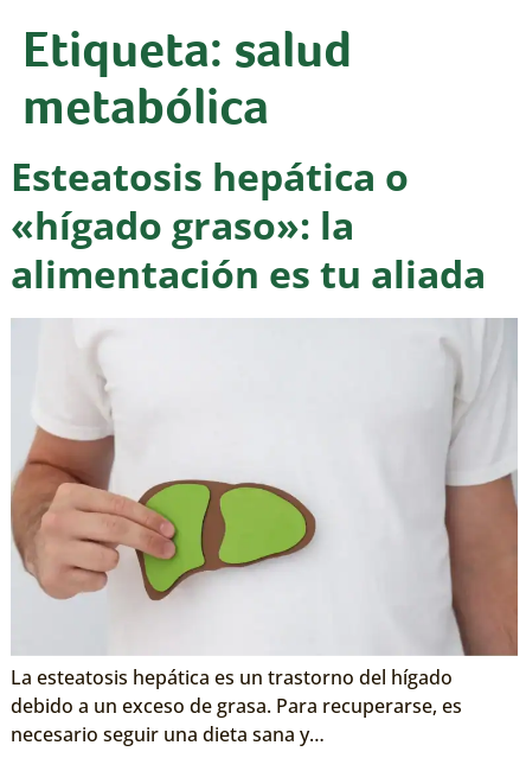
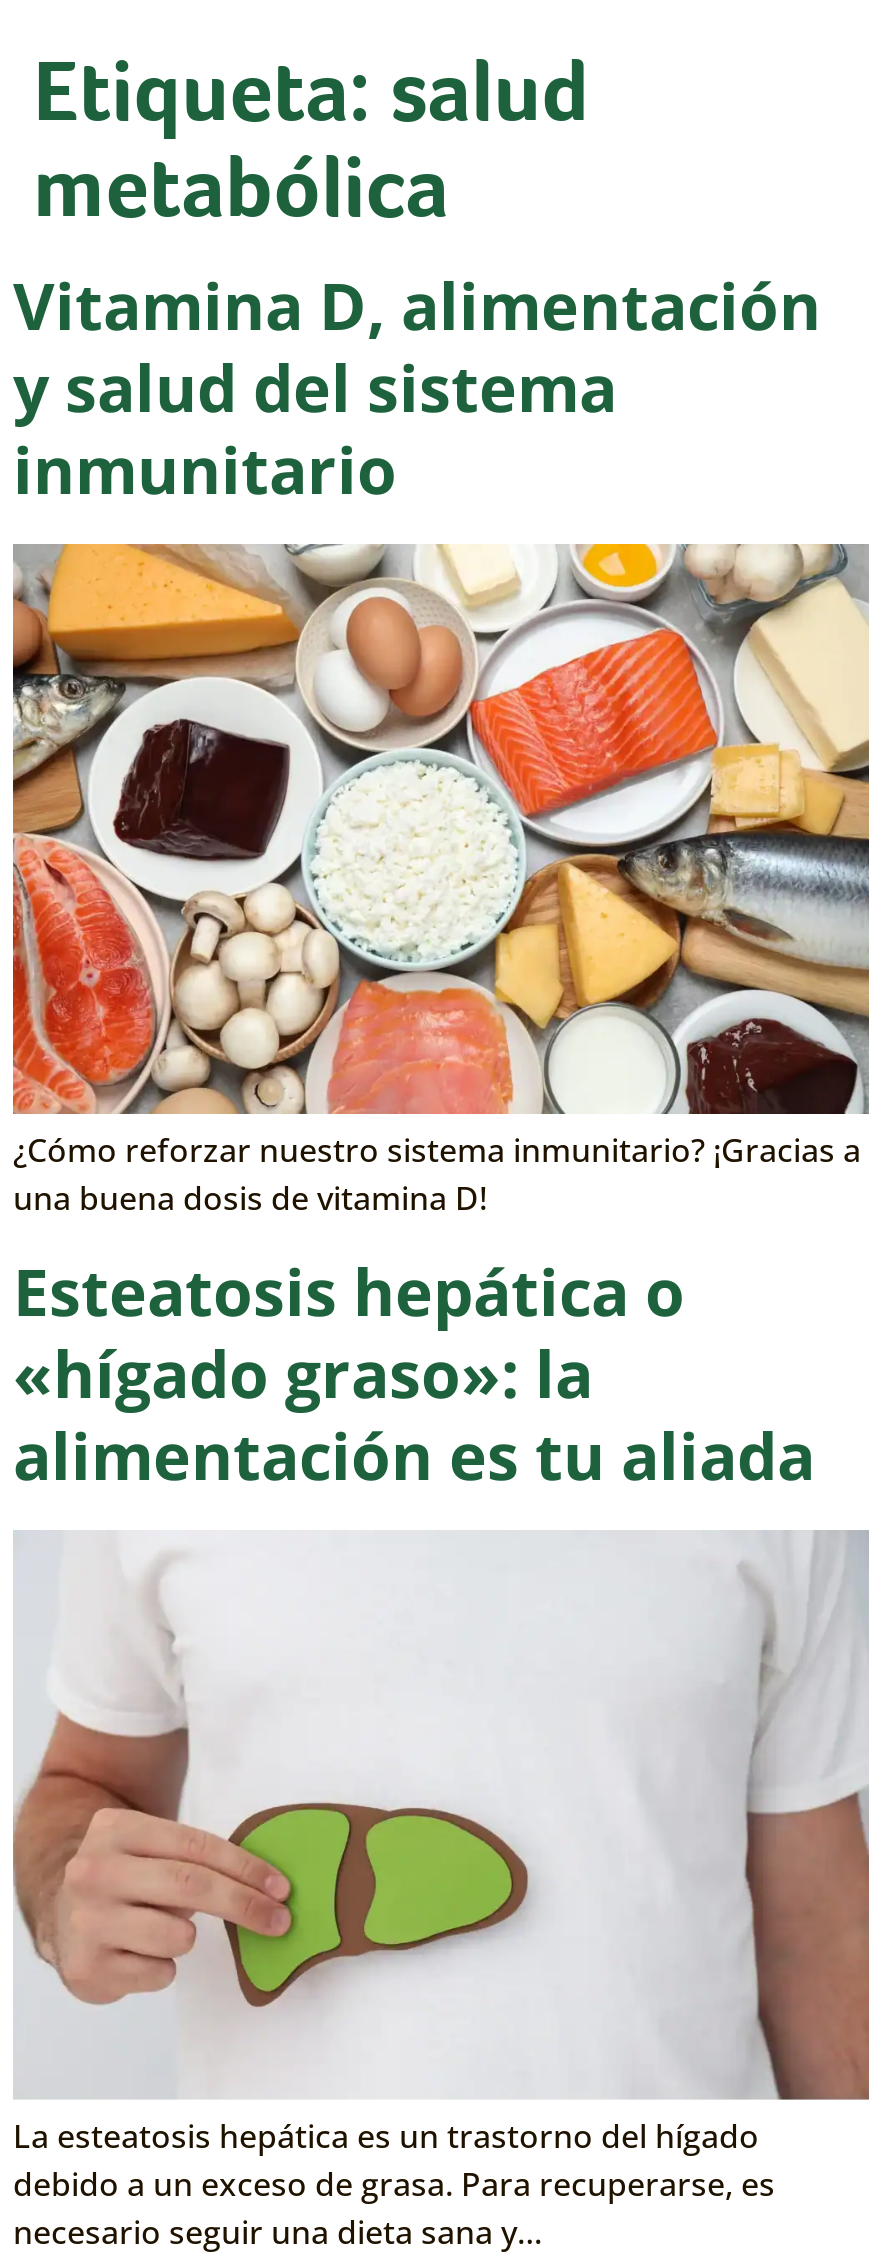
none -> [11,542,871,1221] [image] | ¿Cómo reforzar nuestro sistema inmunitario? ¡Gracias a | una buena dosis de vitamina D!
none -> [13,262,821,512] Vitamina D, alimentación | y salud del sistema | inmunitario

